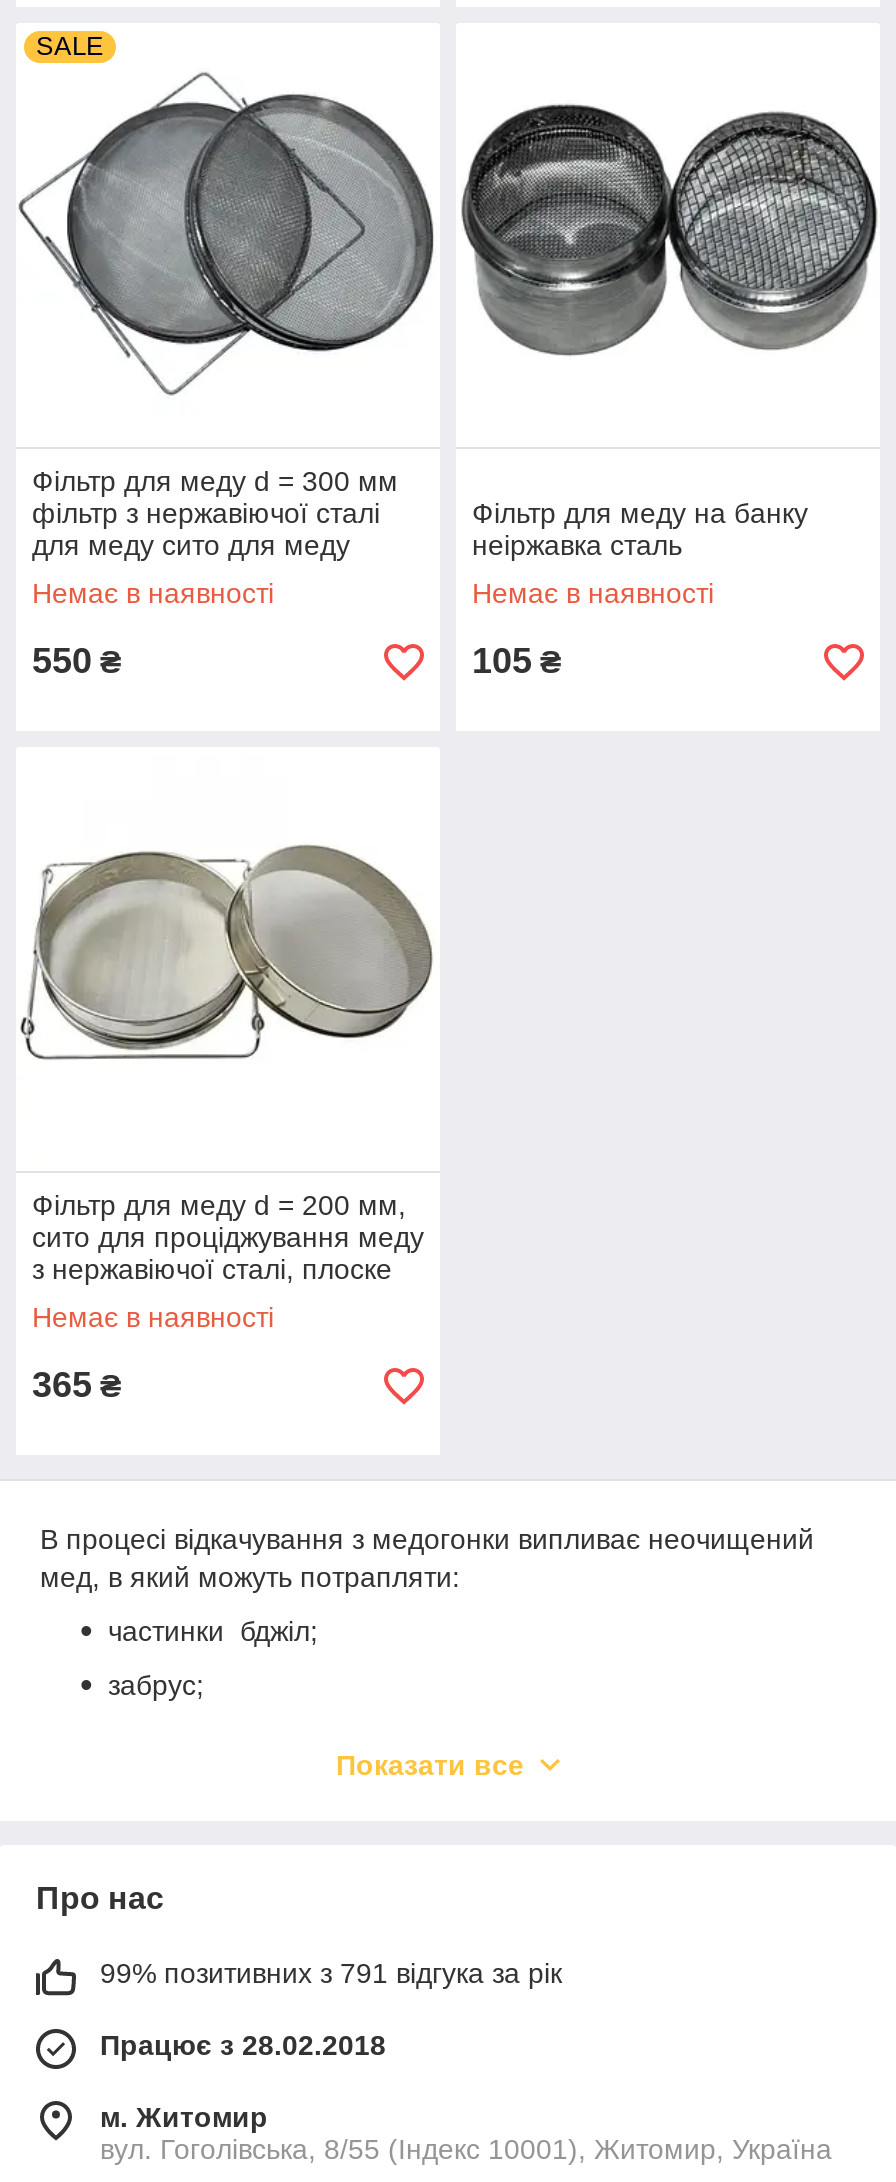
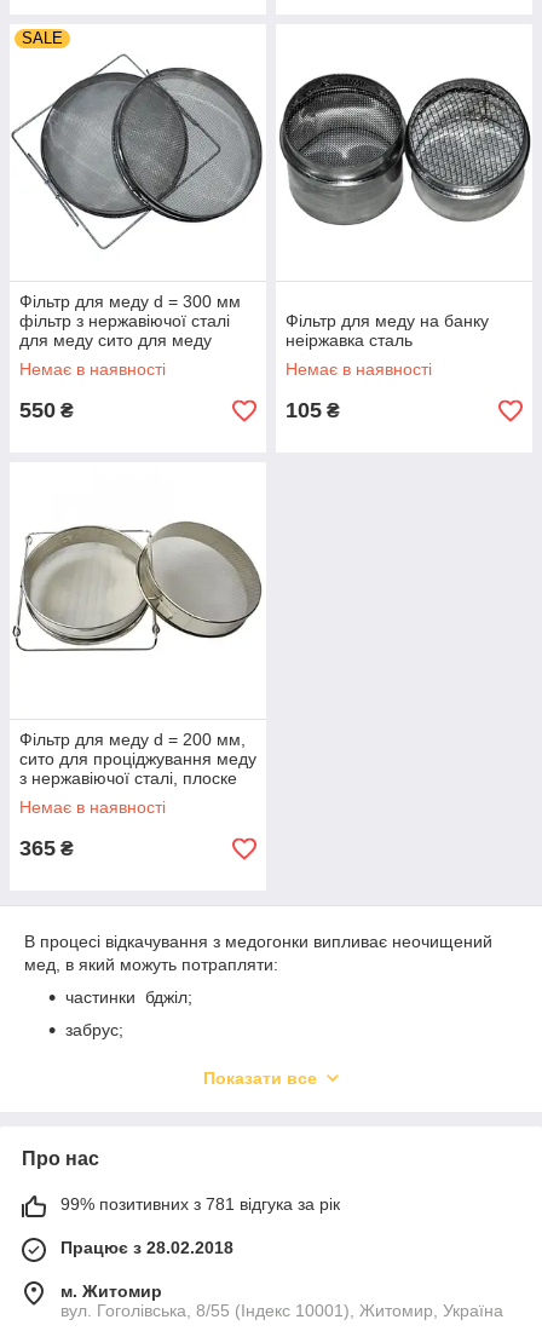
[100,1957,562,1989] 99% позитивних з 791 відгука за рік -> [60,1194,340,1214] 99% позитивних з 781 відгука за рік

